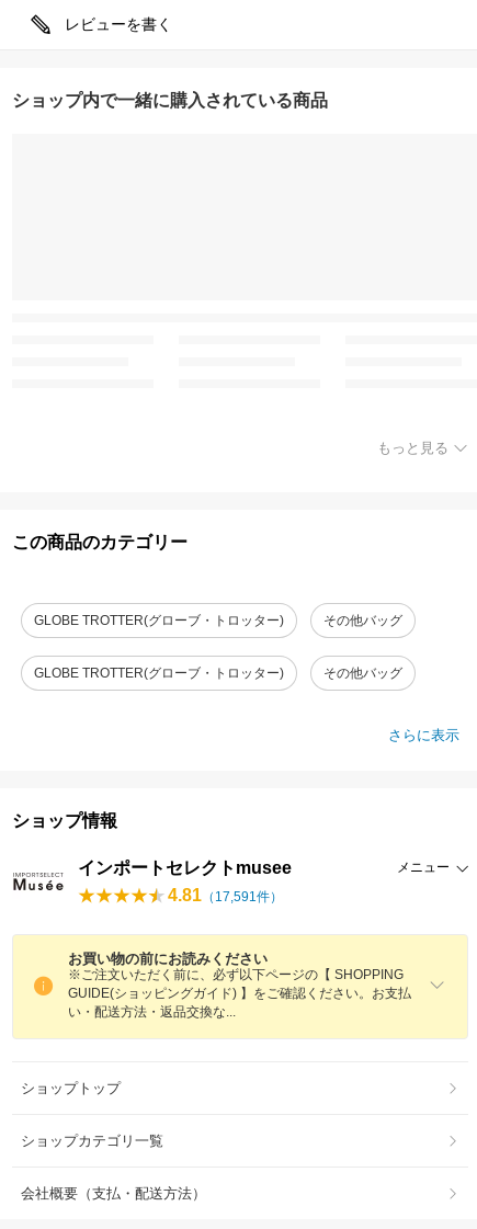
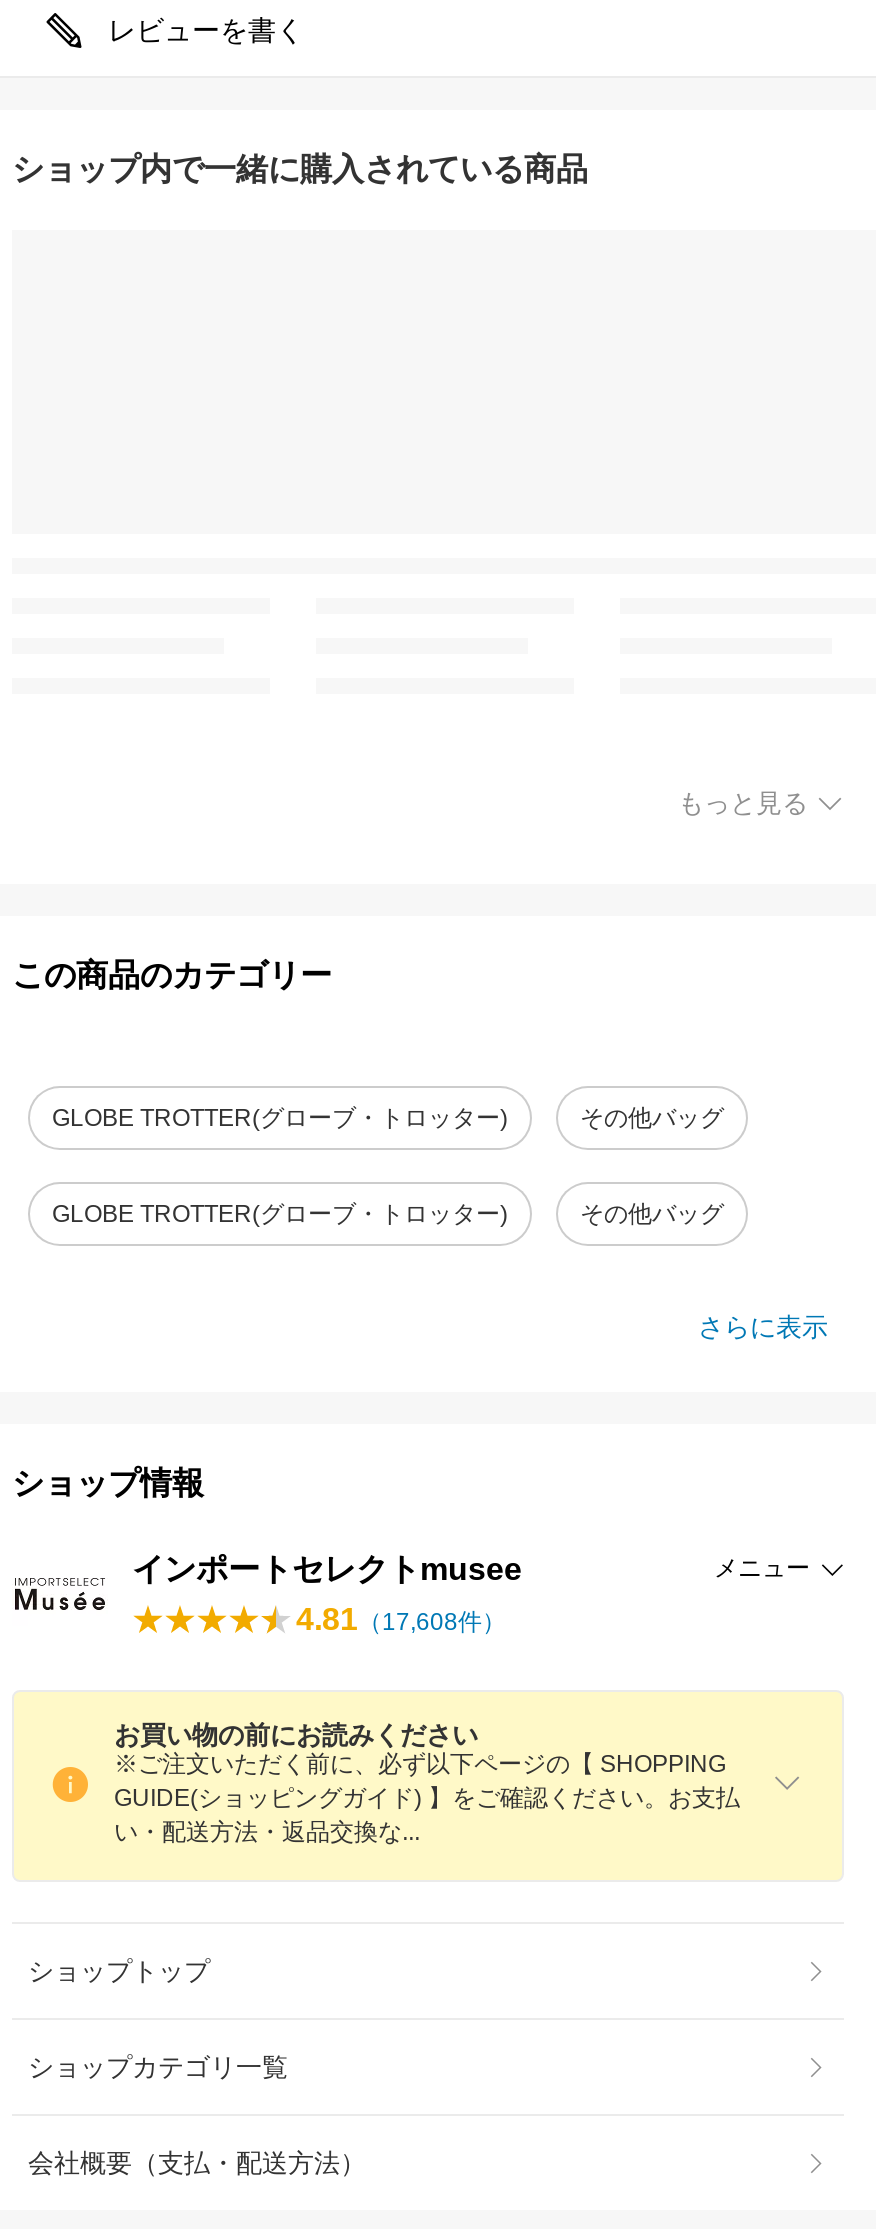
[168,886,283,905] 4.81（17,591件） -> [296,1603,506,1637] 4.81（17,608件）

